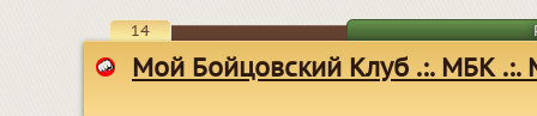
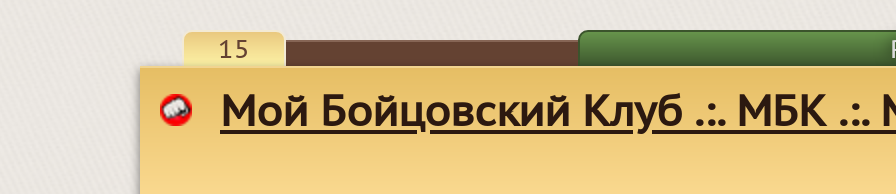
[131,21,150,40] 14 -> [218,35,250,67] 15

